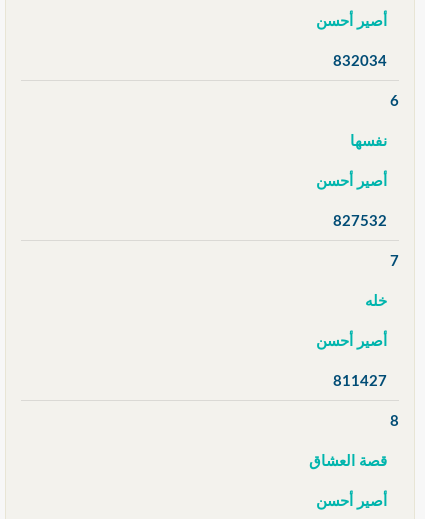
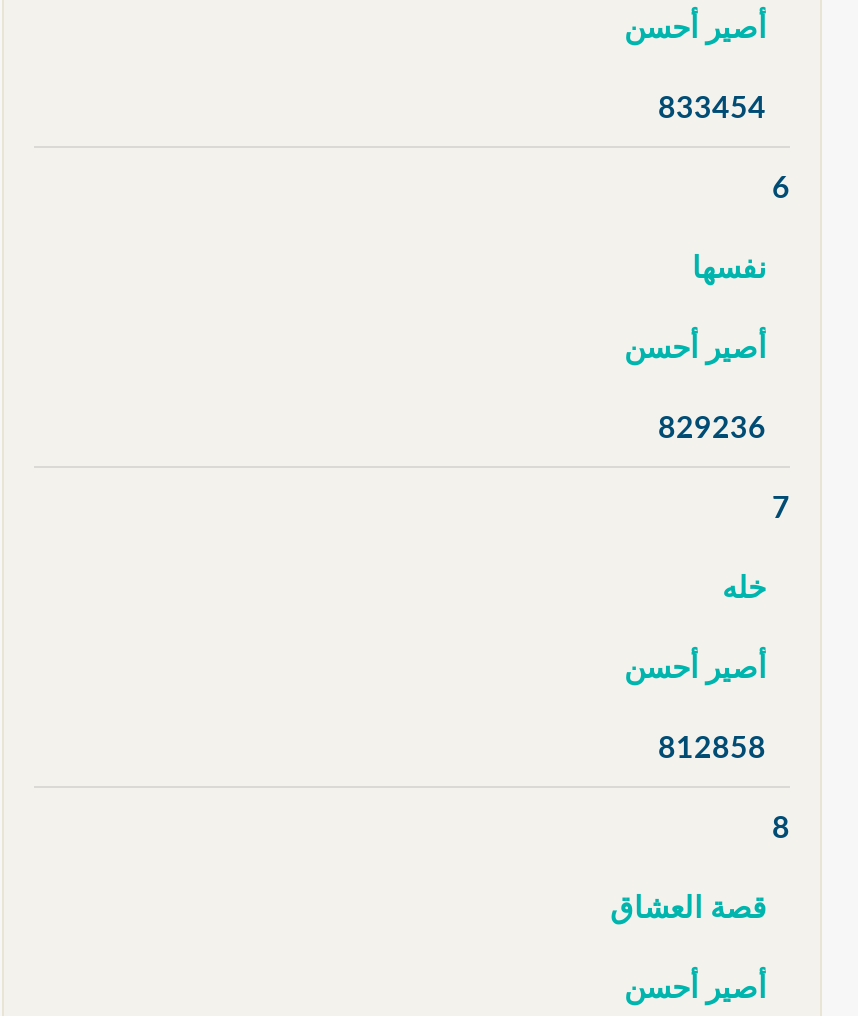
[333,53,387,68] 832034 -> [658,93,766,123] 833454
[333,213,387,228] 827532 -> [658,413,766,443] 829236
[333,373,387,388] 811427 -> [658,733,766,763] 812858

